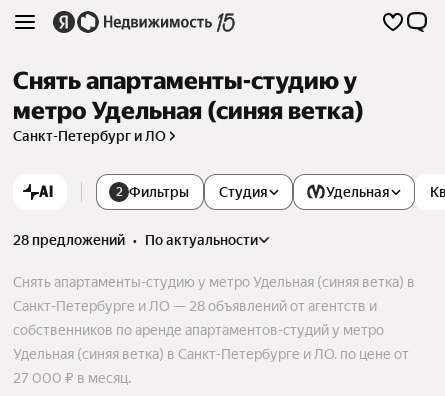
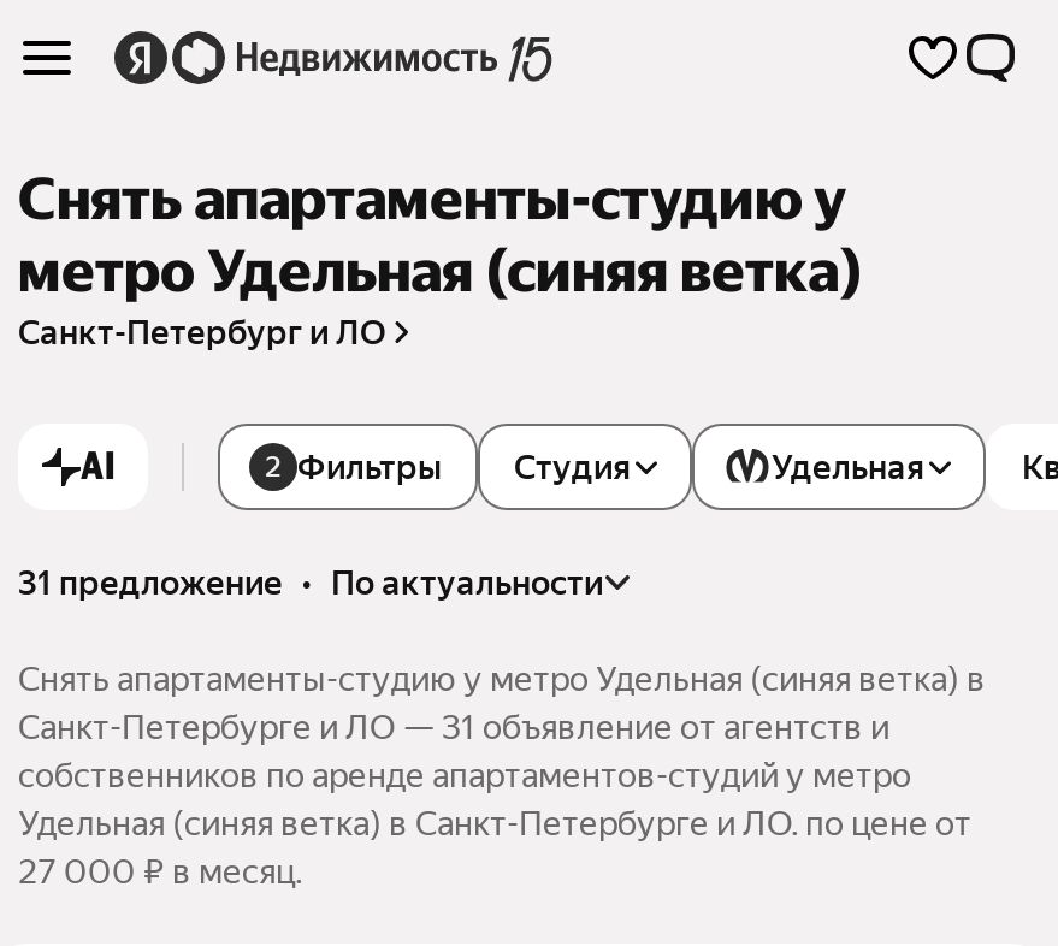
[13,232,258,248] 28 предложений • по актуальности -> [18,563,603,601] 31 предложение • по актуальности
[13,298,377,314] Санкт-Петербурге и ЛО — 28 объявлений от агентств и -> [18,707,889,746] Санкт-Петербурге и ЛО — 31 объявление от агентств и

